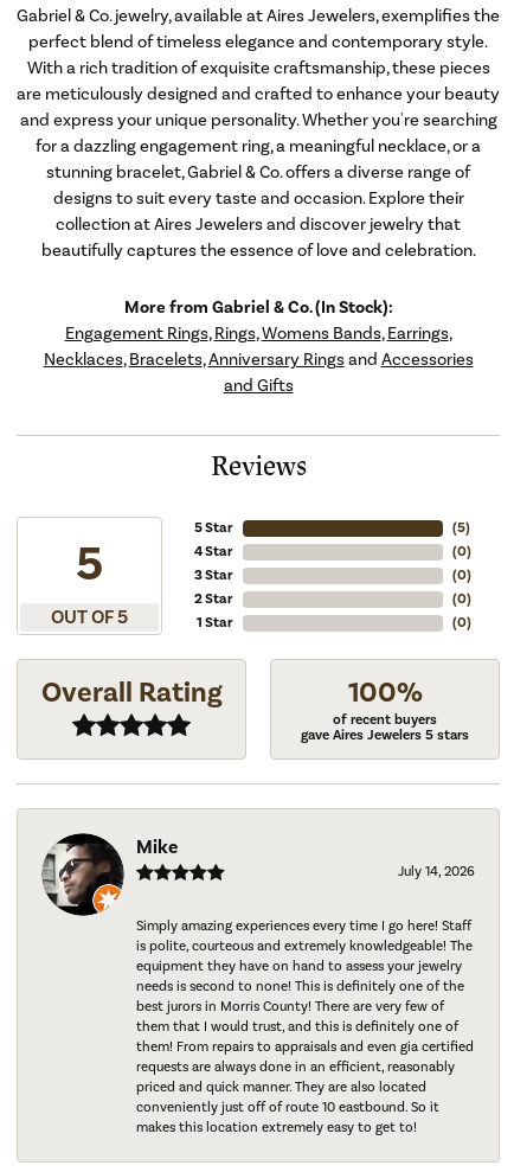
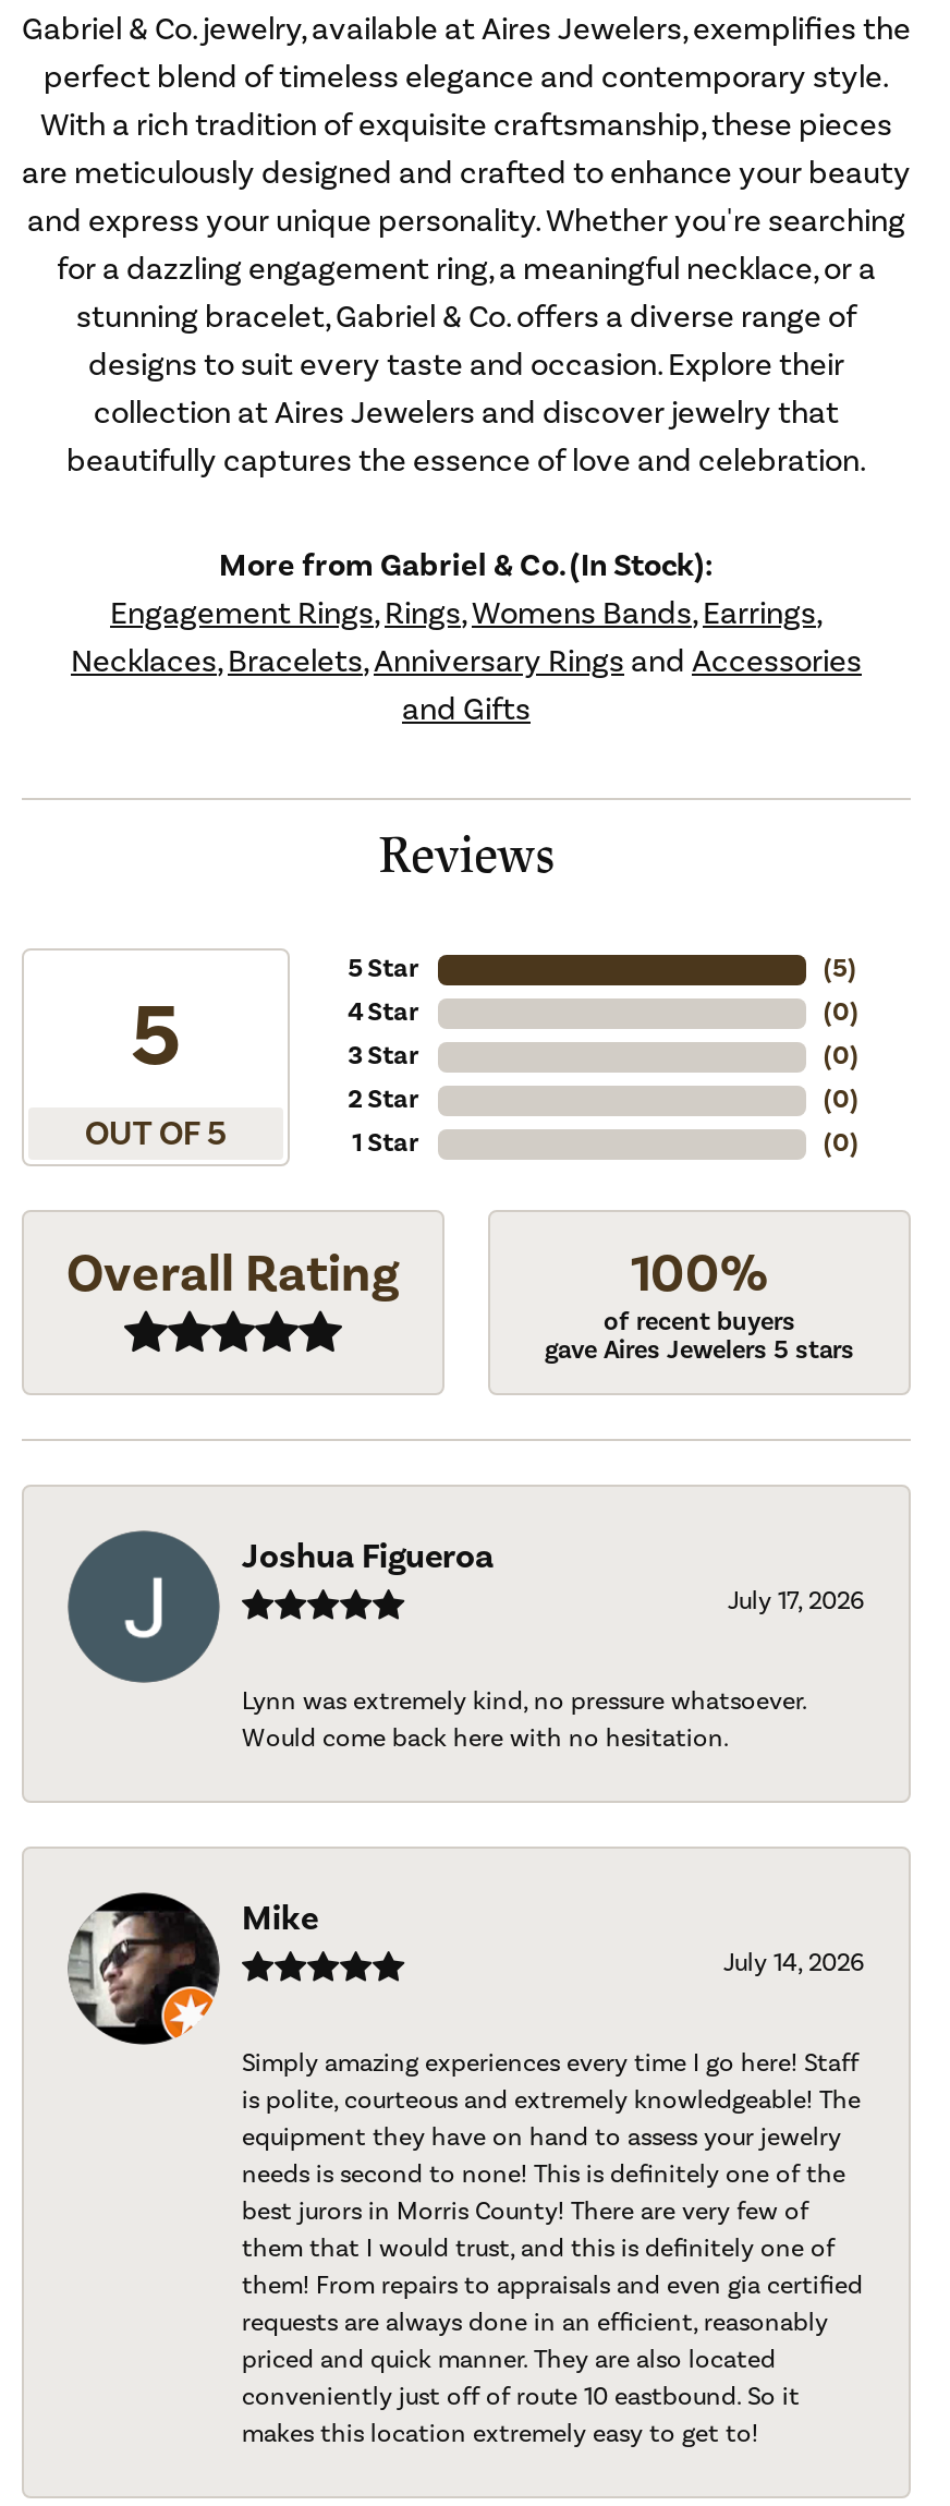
none -> [70,1530,865,1753] [image] | Joshua Figueroa | July 17, 2026 | Lynn was extremely kind, no pressure whatsoever. | Would come back here with no hesitation.

